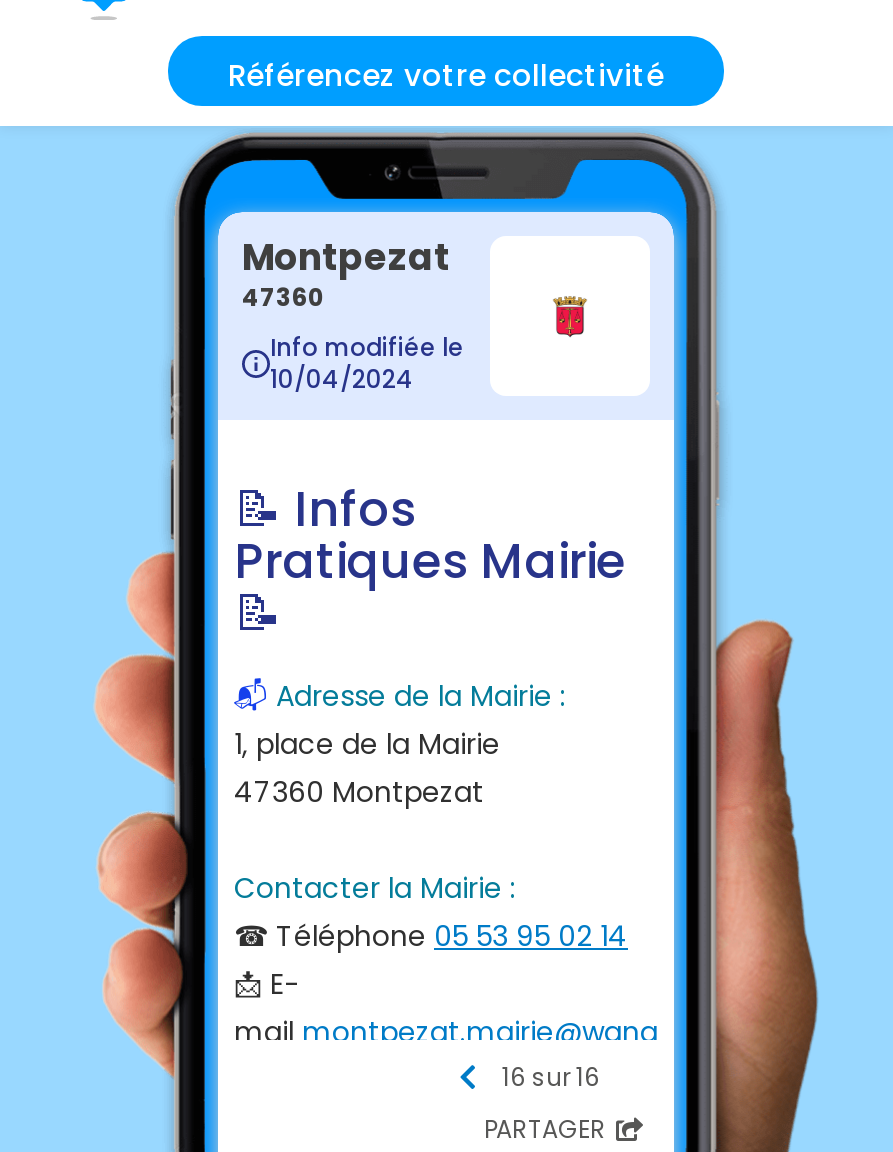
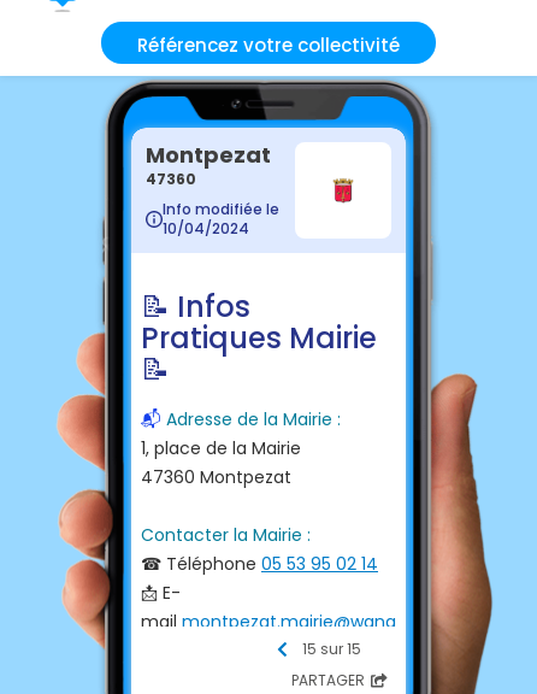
[502,1059,600,1093] 16 sur 16 -> [302,638,361,659] 15 sur 15

